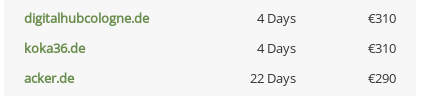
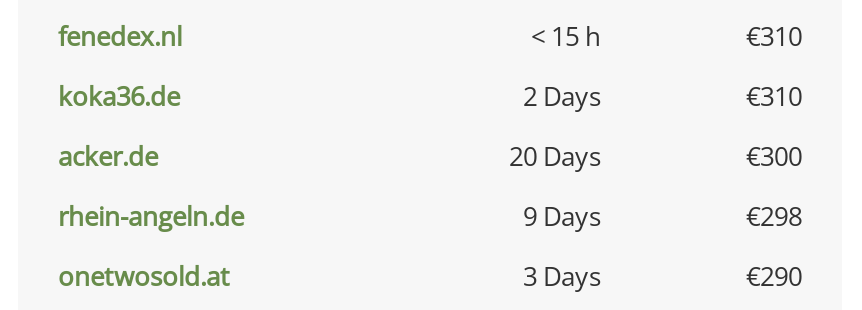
[24,9,295,27] digitalhubcologne.de | 4 Days -> [58,18,601,54] fenedex.nl | < 15 h
[256,39,295,57] 4 Days -> [523,78,601,114] 2 Days
[249,69,295,87] 22 Days -> [58,138,802,294] 20 Days | €300 | rhein-angeln.de | 9 Days | €298 | onetwosold.at | 3 Days

